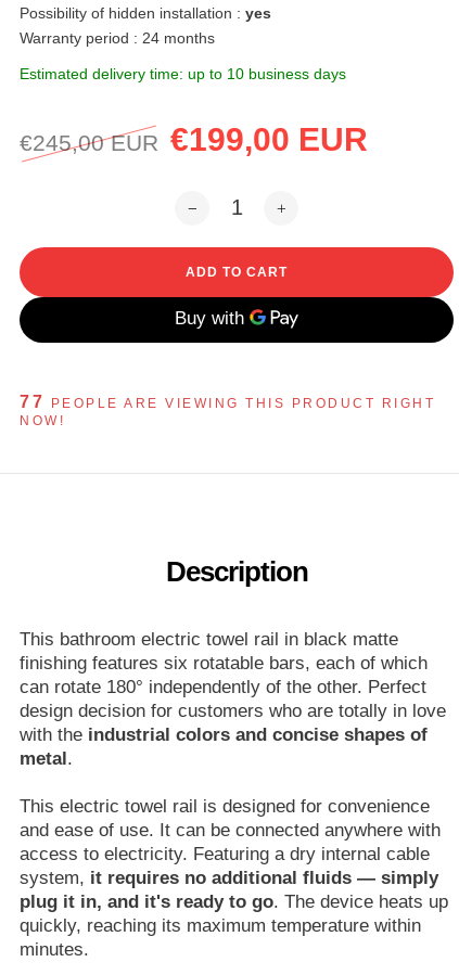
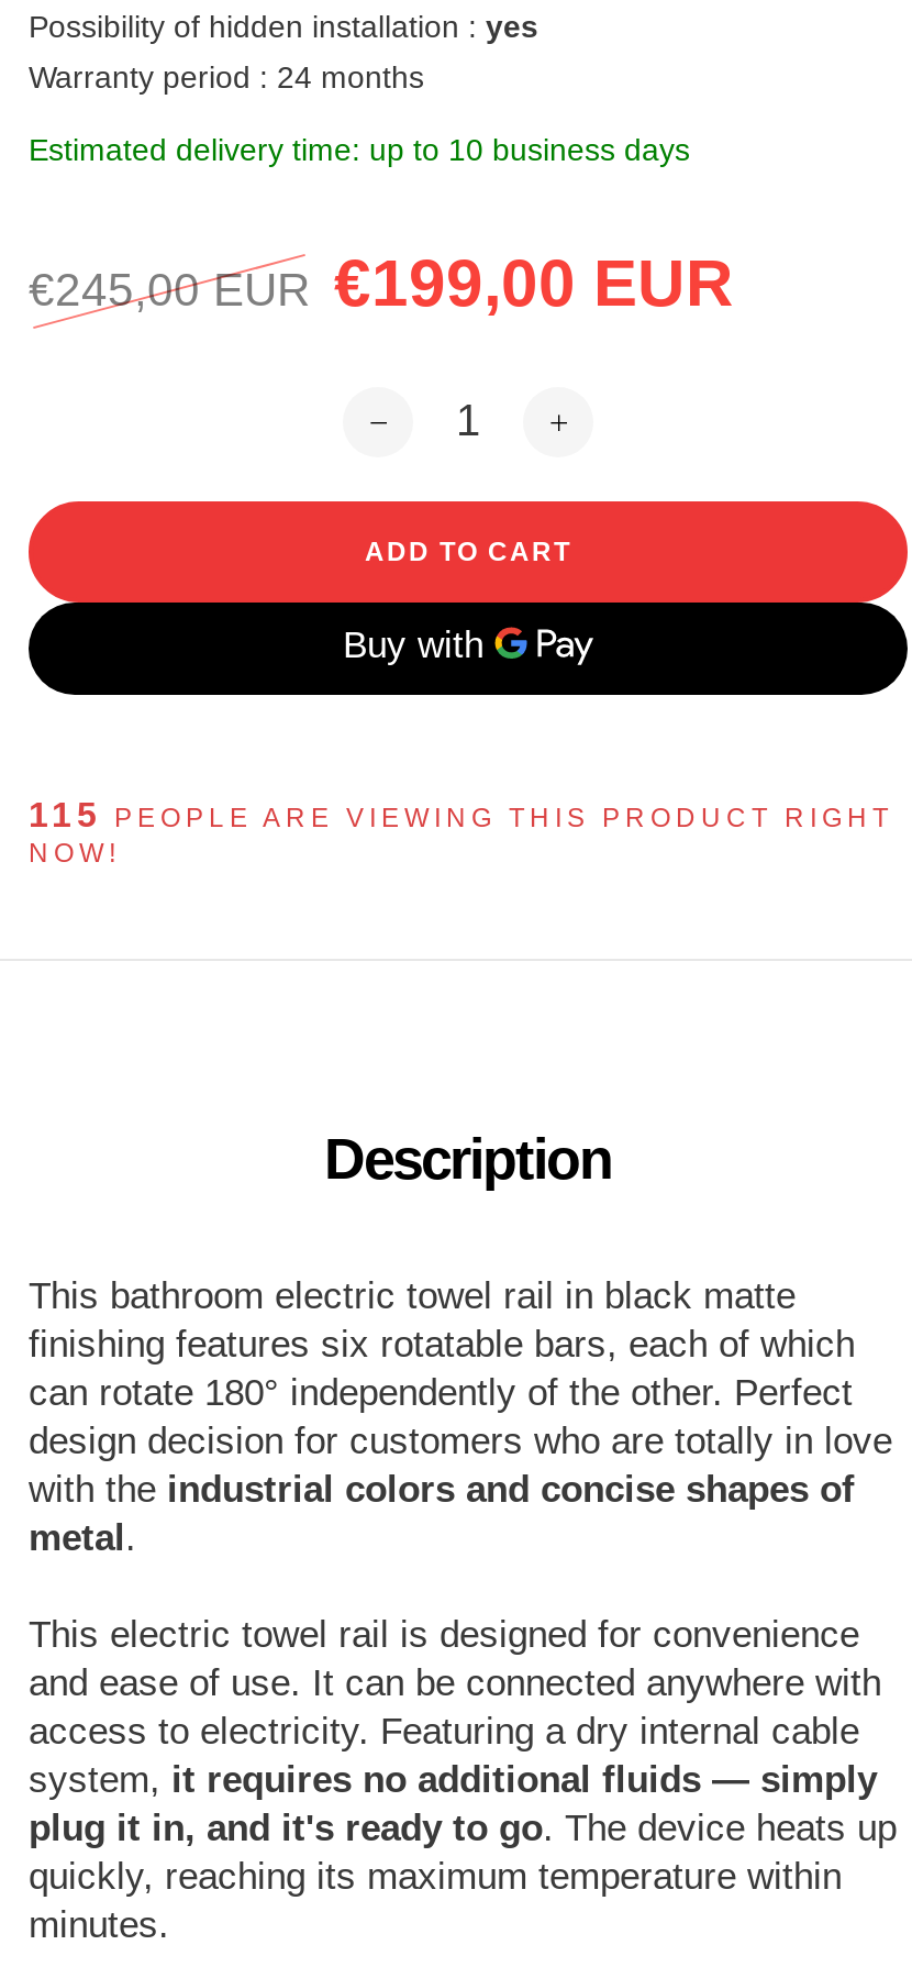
[20,393,435,411] 77 PEOPLE ARE VIEWING THIS PRODUCT RIGHT -> [29,796,893,833] 115 PEOPLE ARE VIEWING THIS PRODUCT RIGHT

